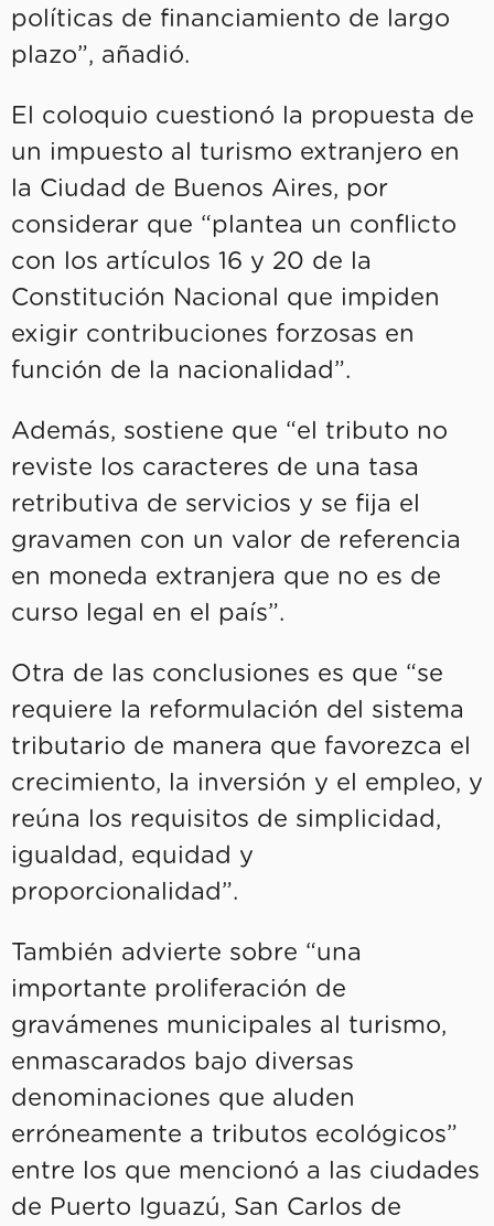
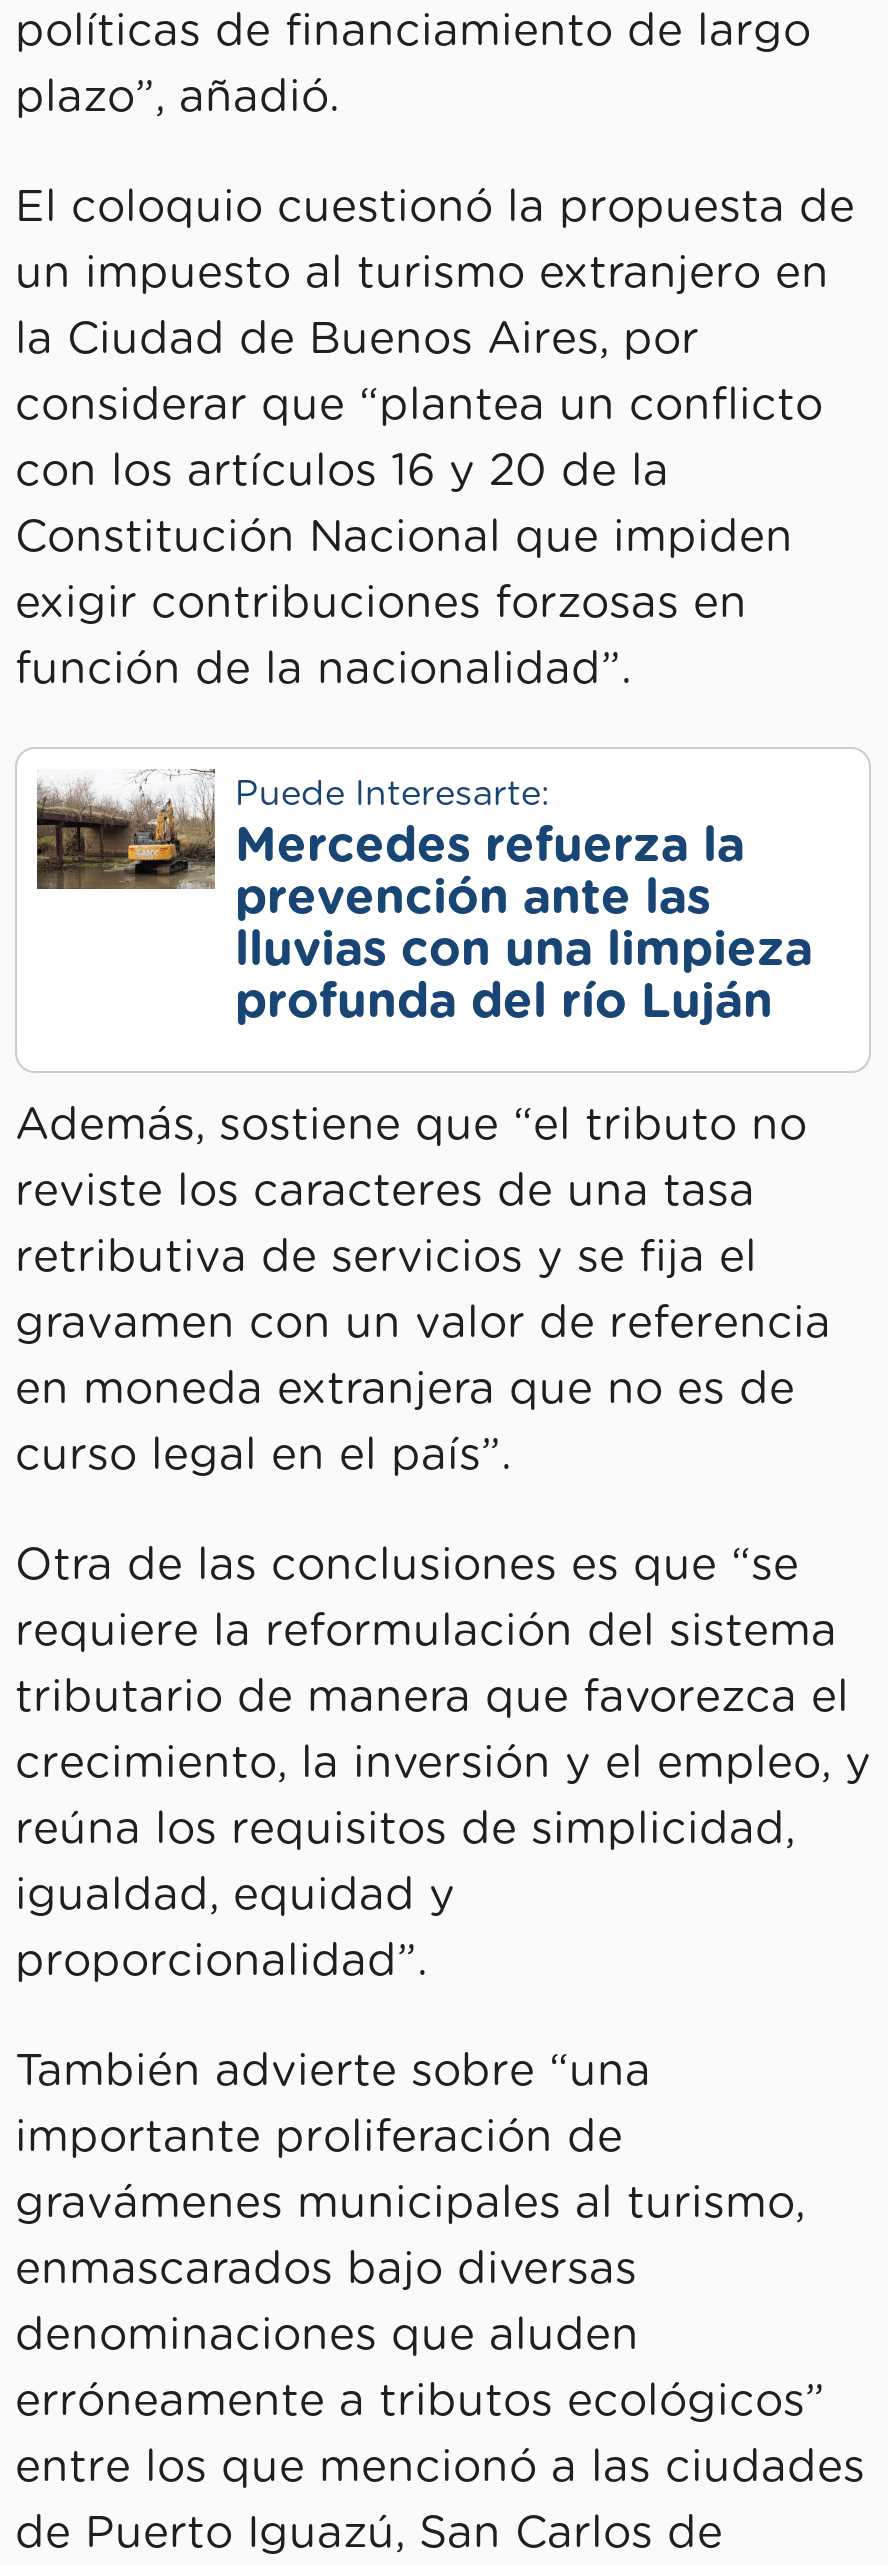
none -> [35,769,813,1027] [image] | Puede Interesarte: | Mercedes refuerza la | prevención ante las | lluvias con una limpieza | profunda del río Luján

